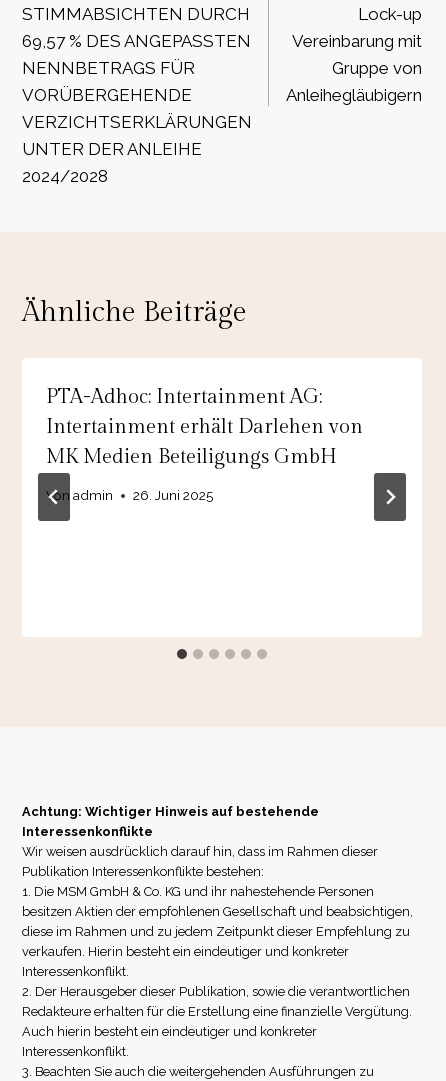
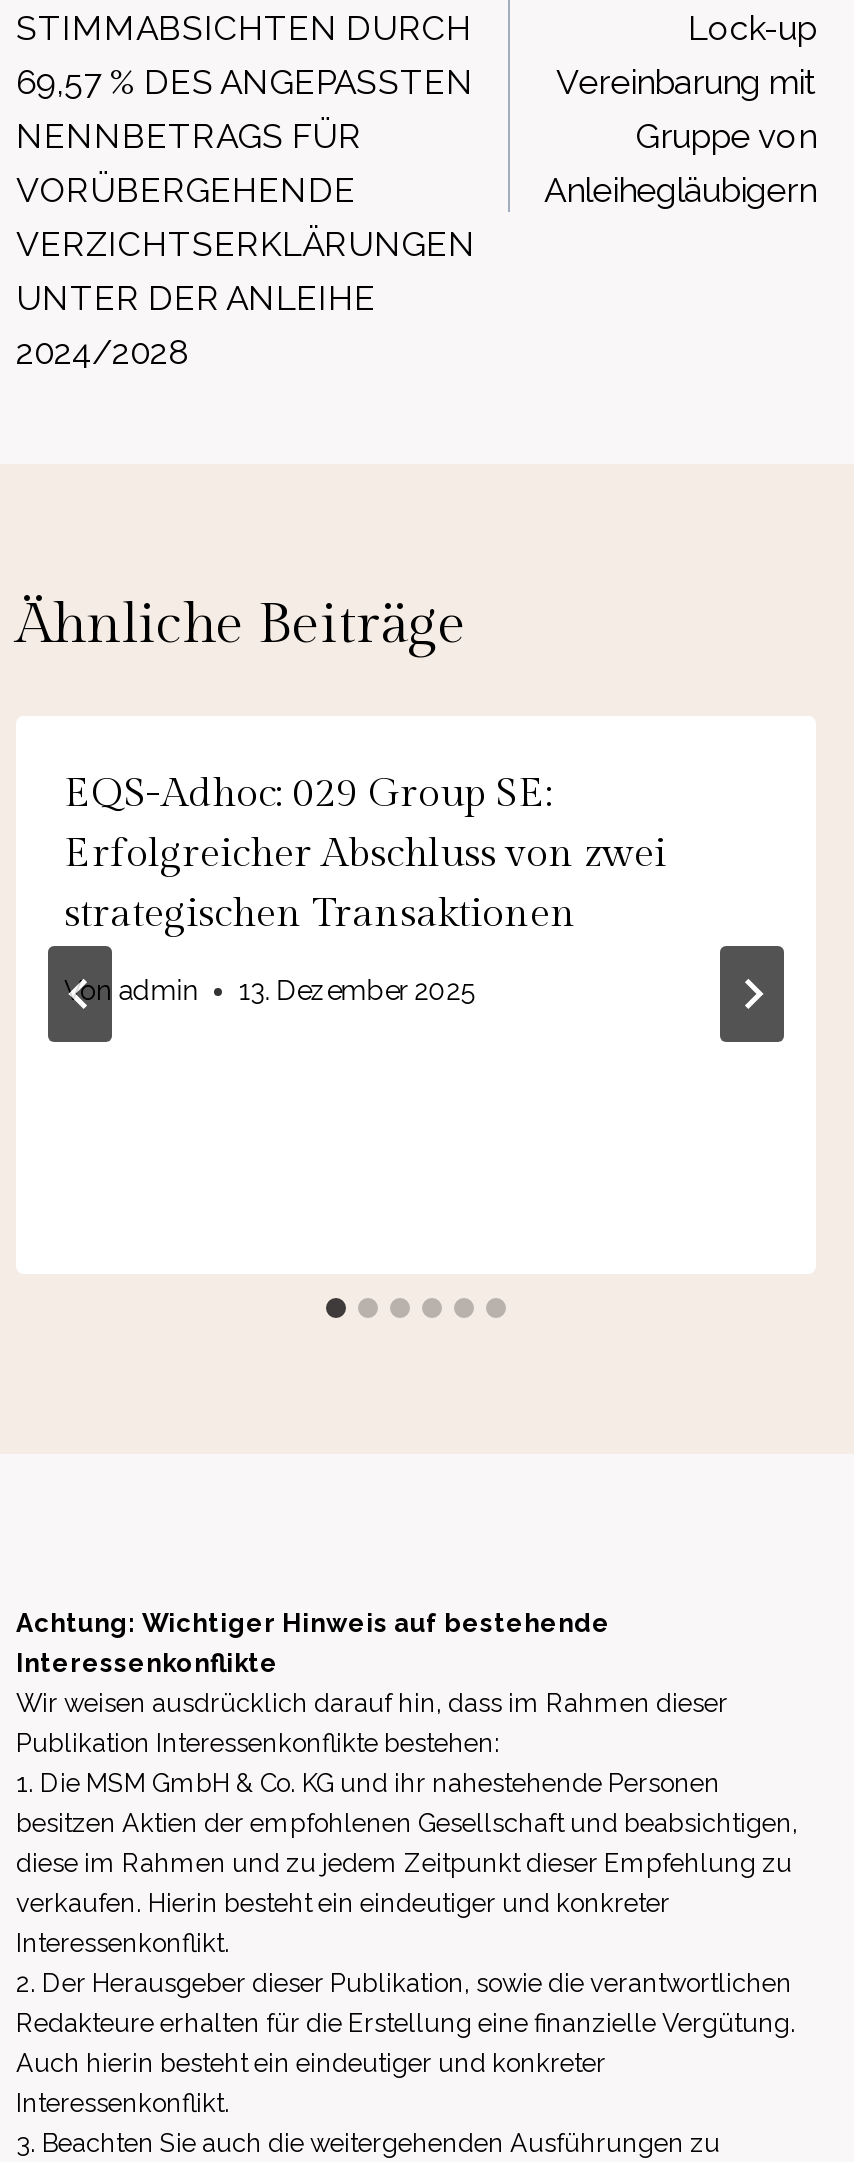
[46,384,363,468] PTA-Adhoc: Intertainment AG: | Intertainment erhält Darlehen von | MK Medien Beteiligungs GmbH -> [64,769,666,937] EQS-Adhoc: 029 Group SE: | Erfolgreicher Abschluss von zwei | strategischen Transaktionen
[133,487,213,503] 26. Juni 2025 -> [238,974,474,1006] 13. Dezember 2025

